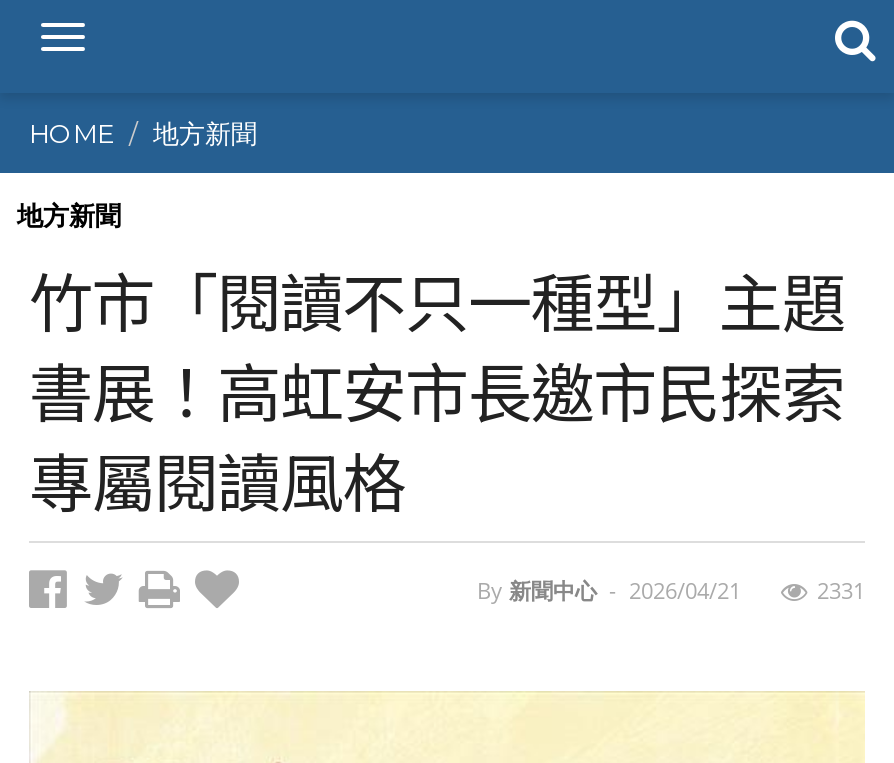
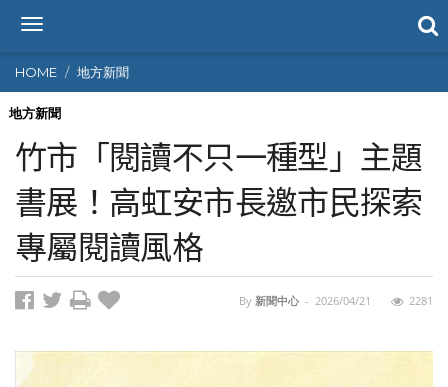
[817,575,865,605] 2331 -> [409,293,433,308] 2281

